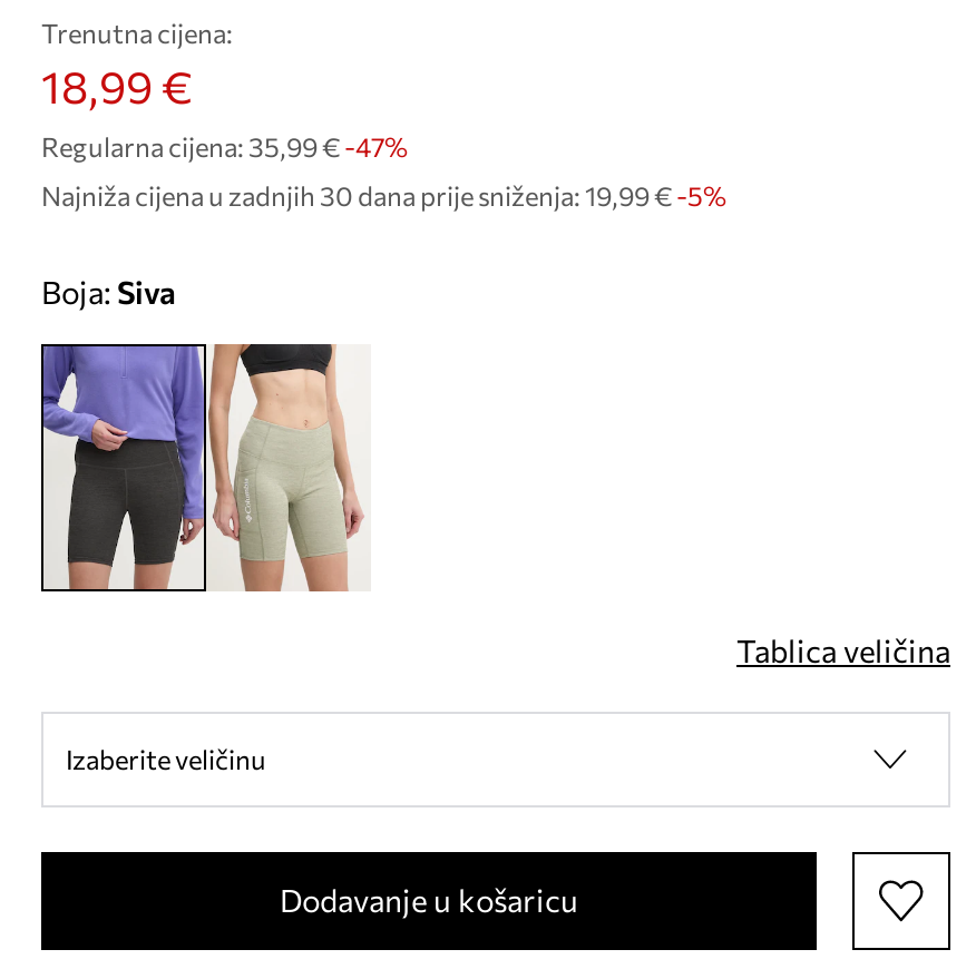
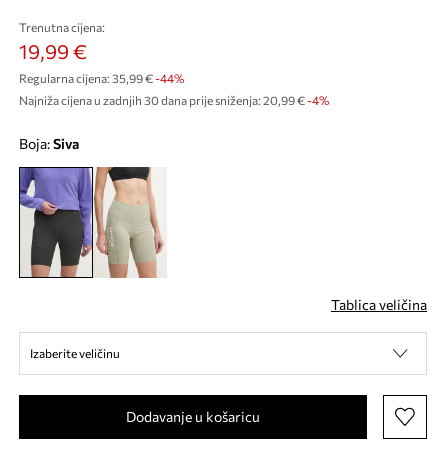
[41,59,193,112] 18,99 € -> [19,39,87,63] 19,99 €
[41,130,409,161] Regularna cijena: 35,99 €-47% -> [19,71,185,85] Regularna cijena: 35,99 €-44%
[41,179,728,211] Najniža cijena u zadnjih 30 dana prije sniženja: 19,99 €-5% -> [19,93,330,107] Najniža cijena u zadnjih 30 dana prije sniženja: 20,99 €-4%

